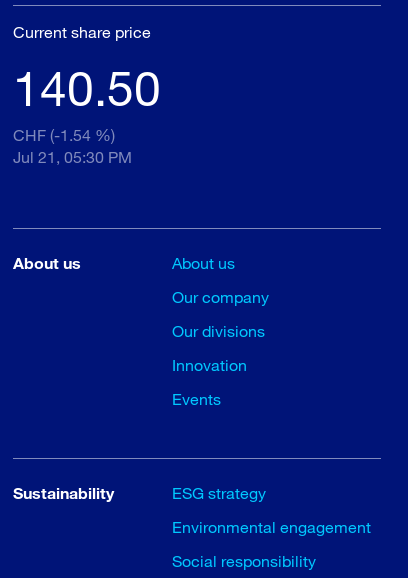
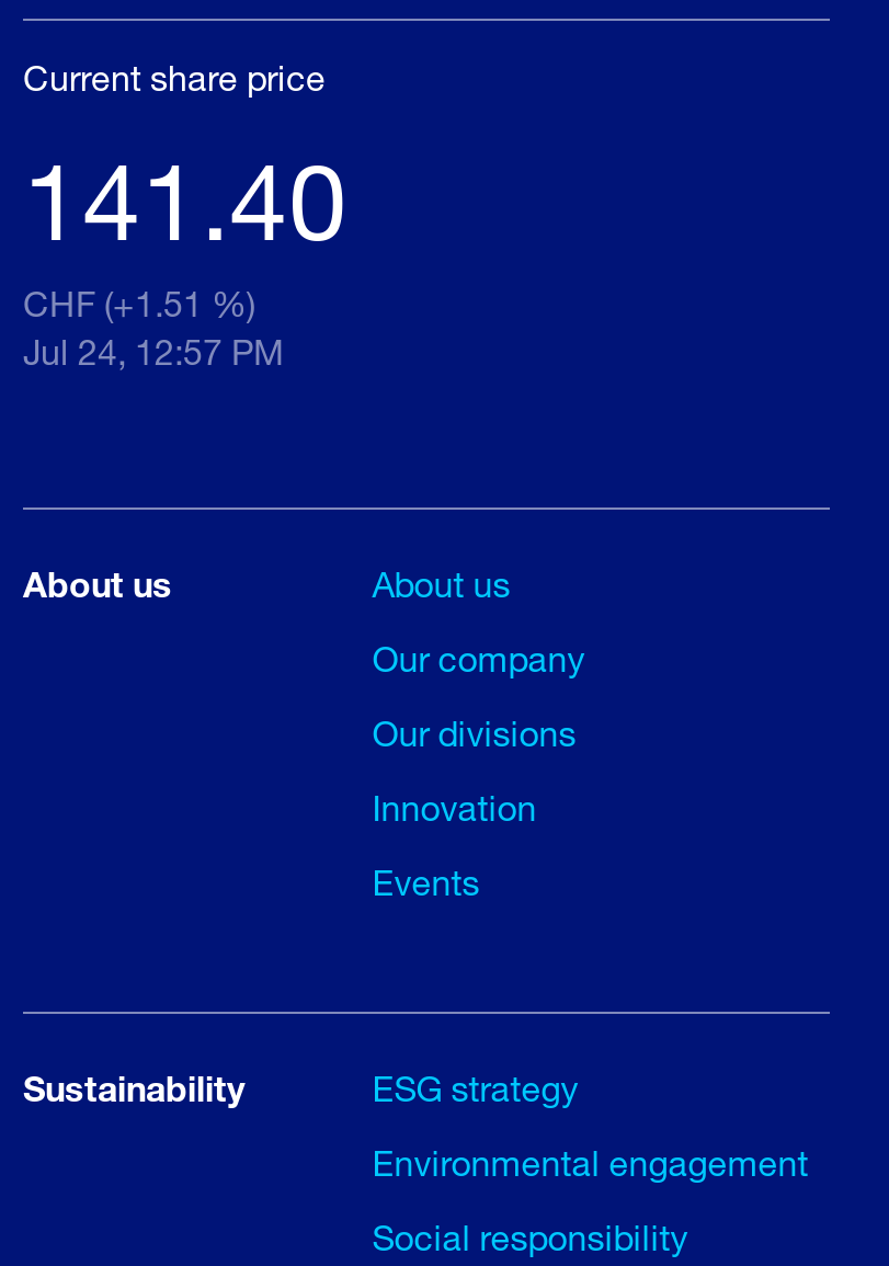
[13,58,161,116] 140.50 -> [23,134,347,261] 141.40
[13,125,115,144] CHF (-1.54 %) -> [23,281,255,323] CHF (+1.51 %)
[13,147,132,166] Jul 21, 05:30 PM -> [23,329,284,371] Jul 24, 12:57 PM

